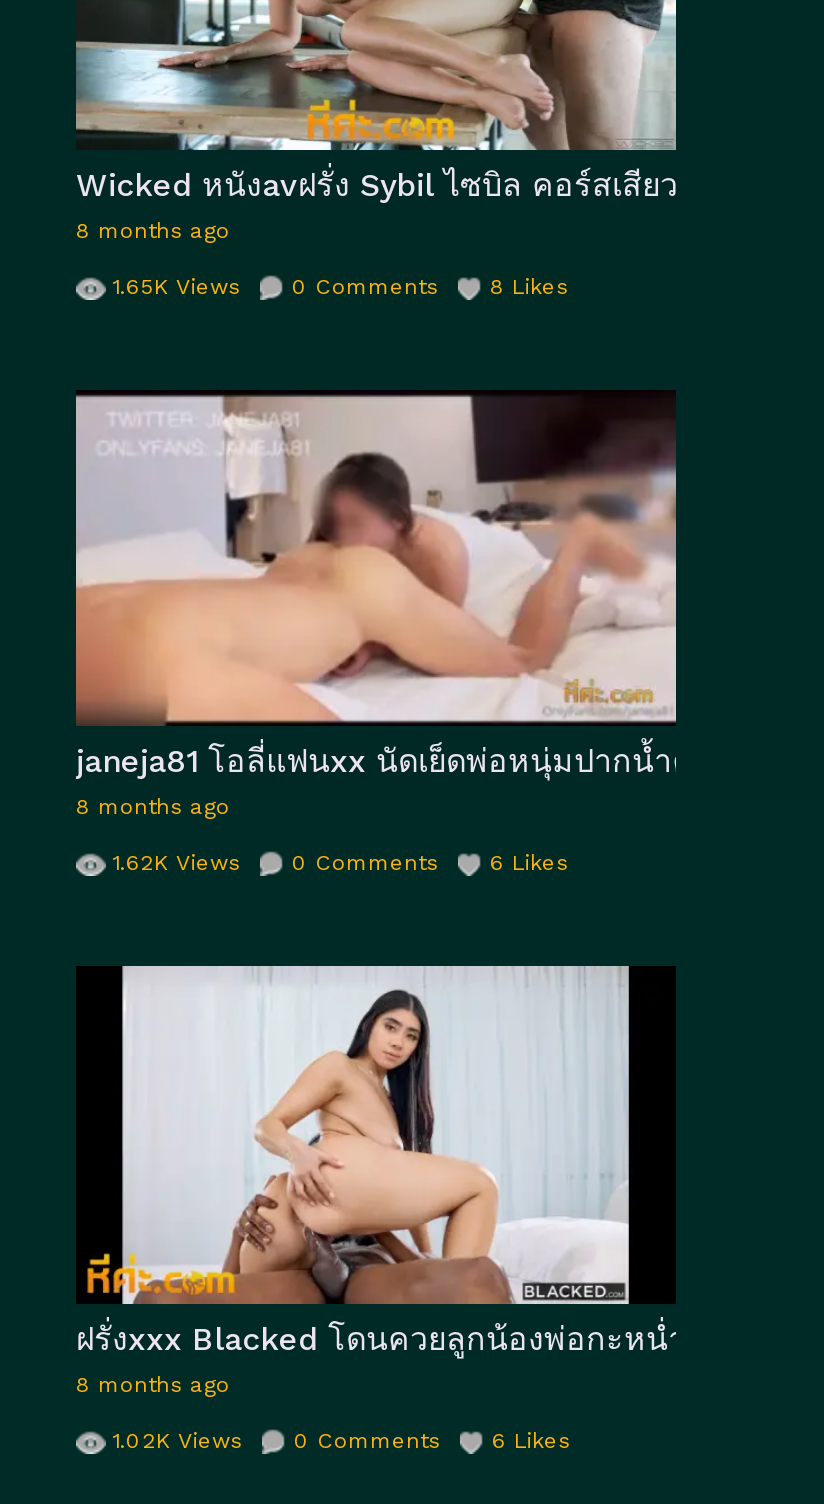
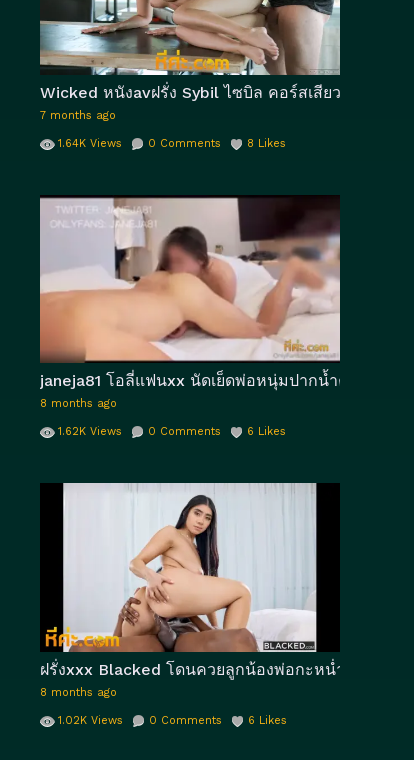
[76,218,230,244] 8 months ago -> [40,109,116,122] 7 months ago
[112,274,568,300] 1.65K Views 0 Comments 8 Likes -> [58,137,286,150] 1.64K Views 0 Comments 8 Likes

